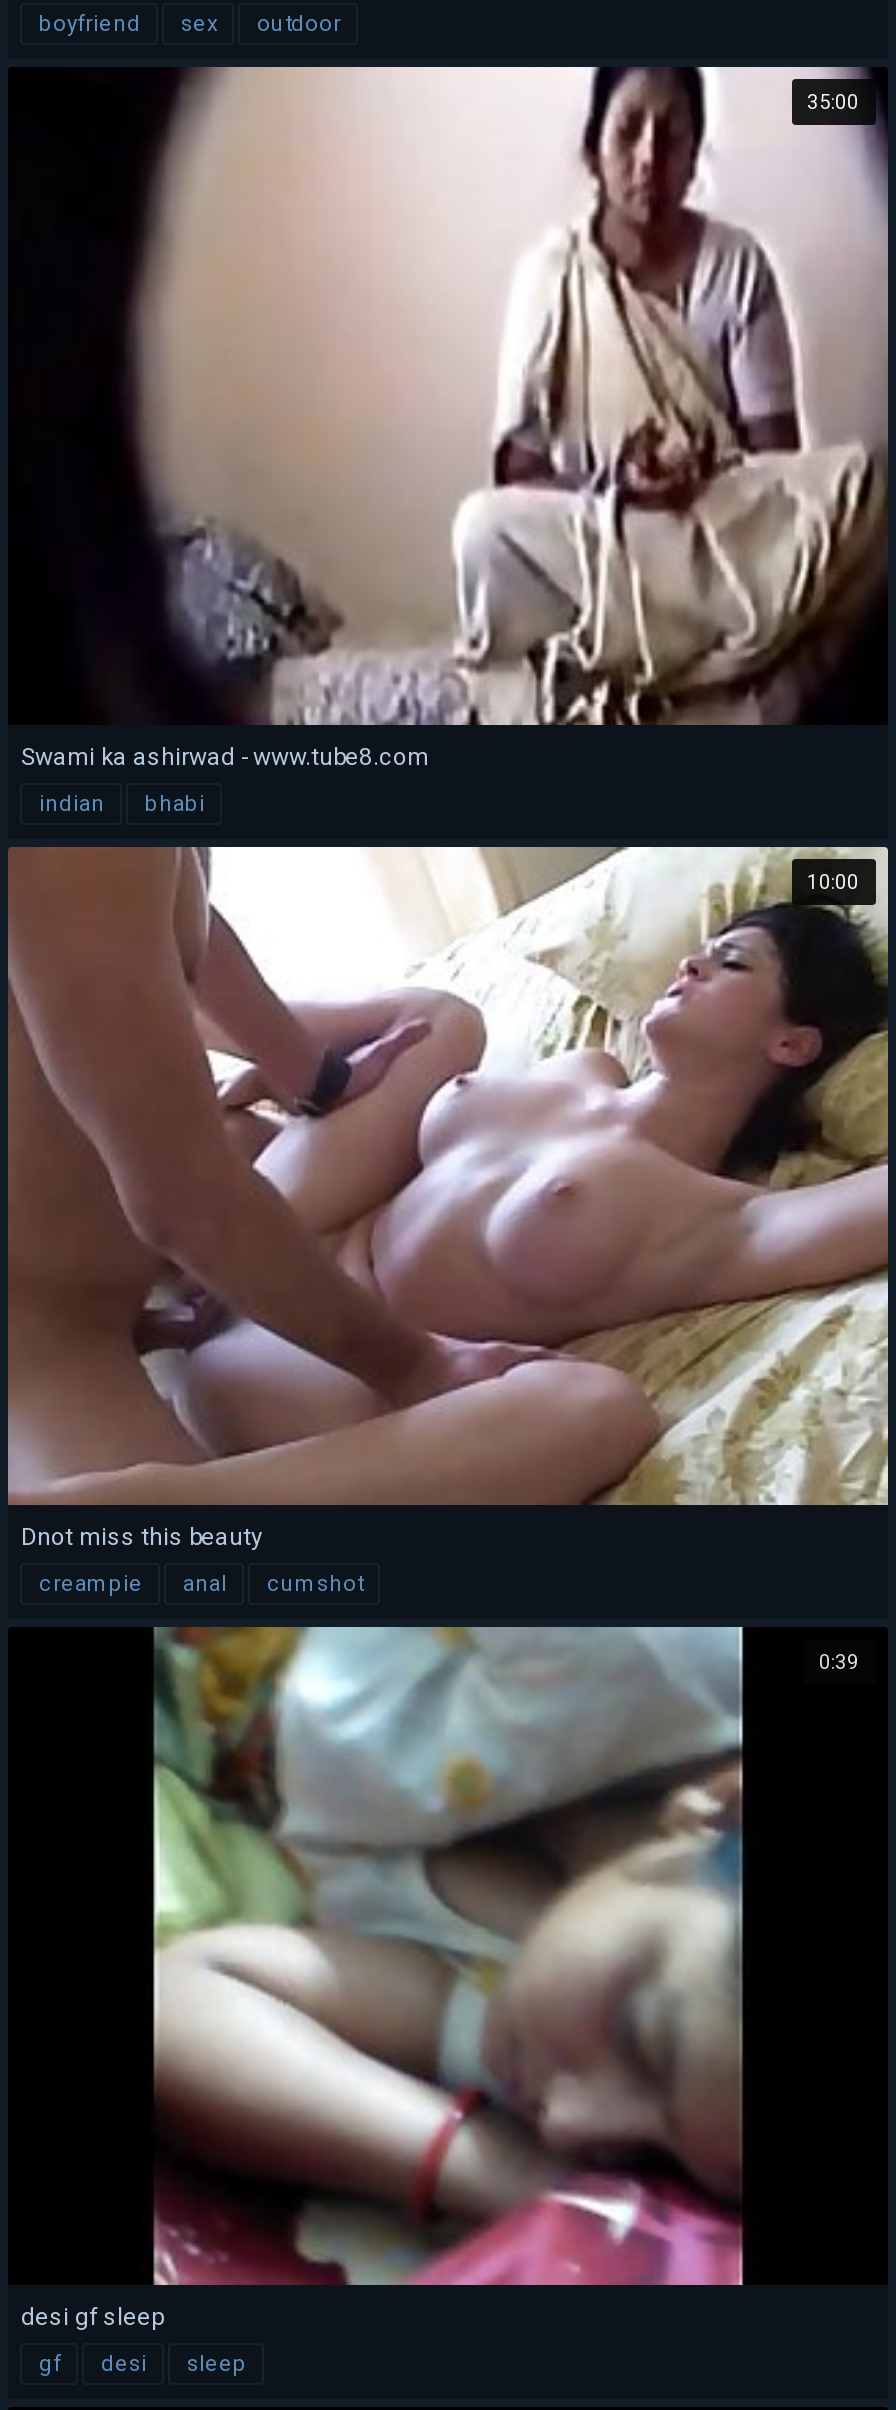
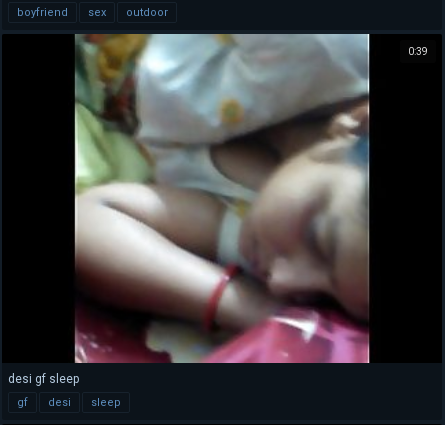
[130,65,890,727] [image] | 35:00 -> none
[6,743,890,1507] [image] | Swami ka ashirwad - www.tube8.com | indian | bhabi | 10:00 -> none
[21,1523,363,1597] Dnot miss this beauty | creampie | anal | cumshot -> none

